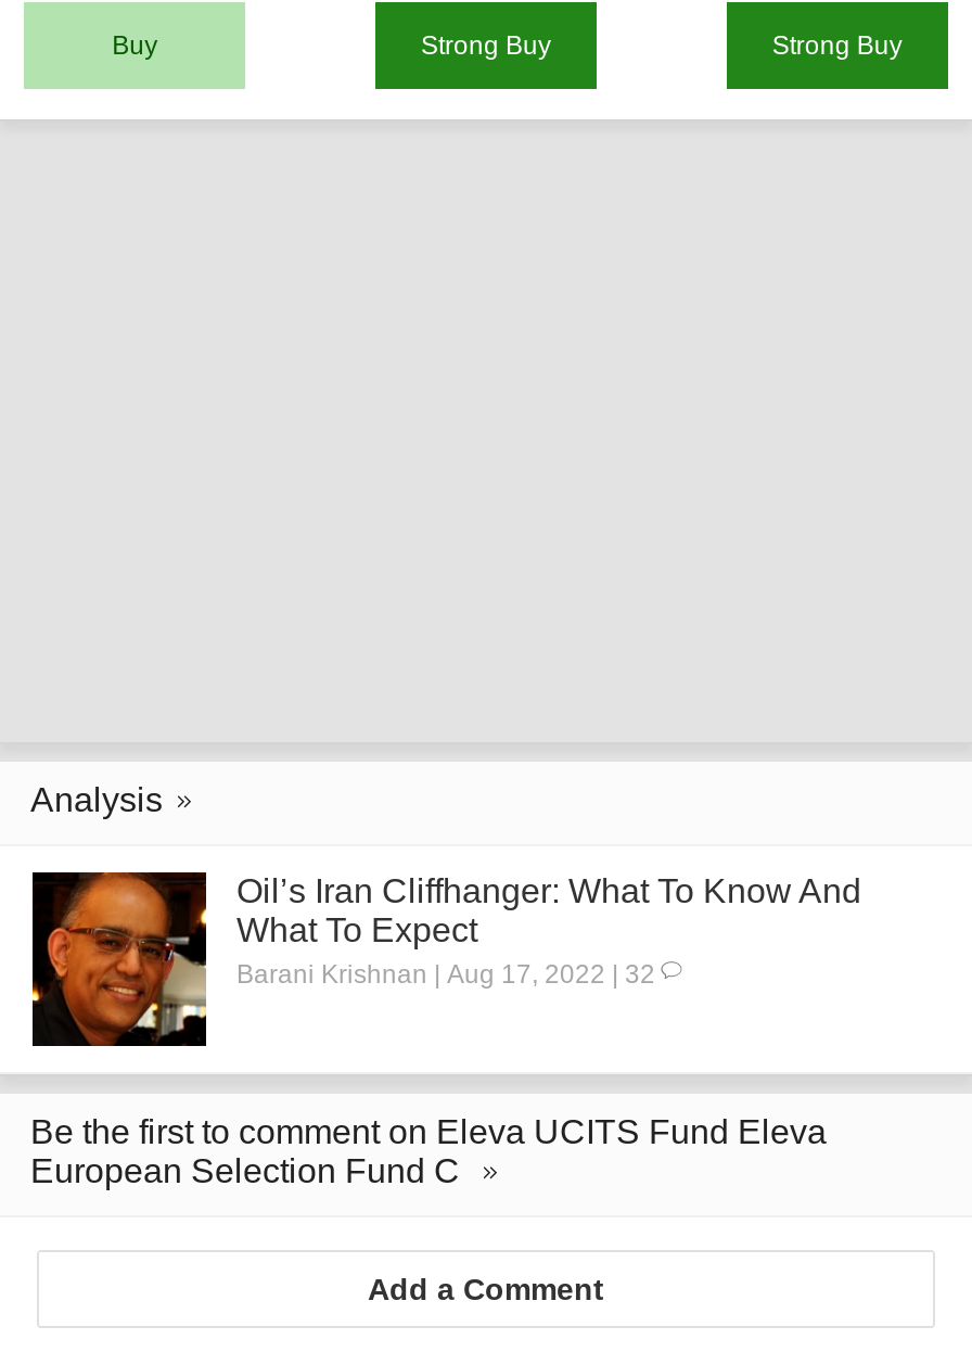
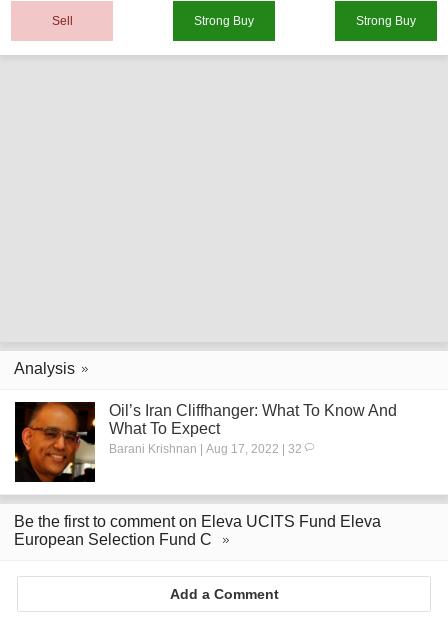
[112,31,158,61] Buy -> [52,14,73,28] Sell

